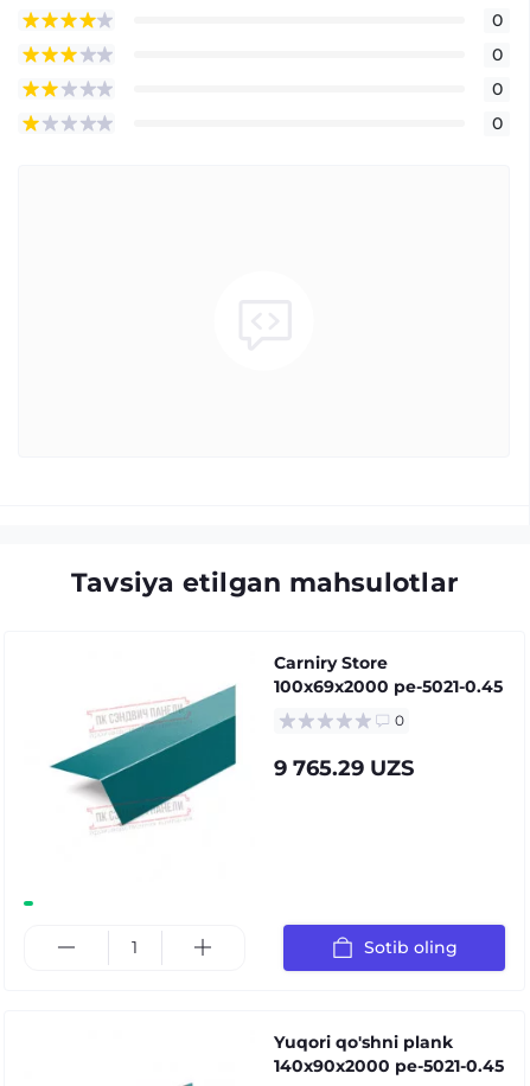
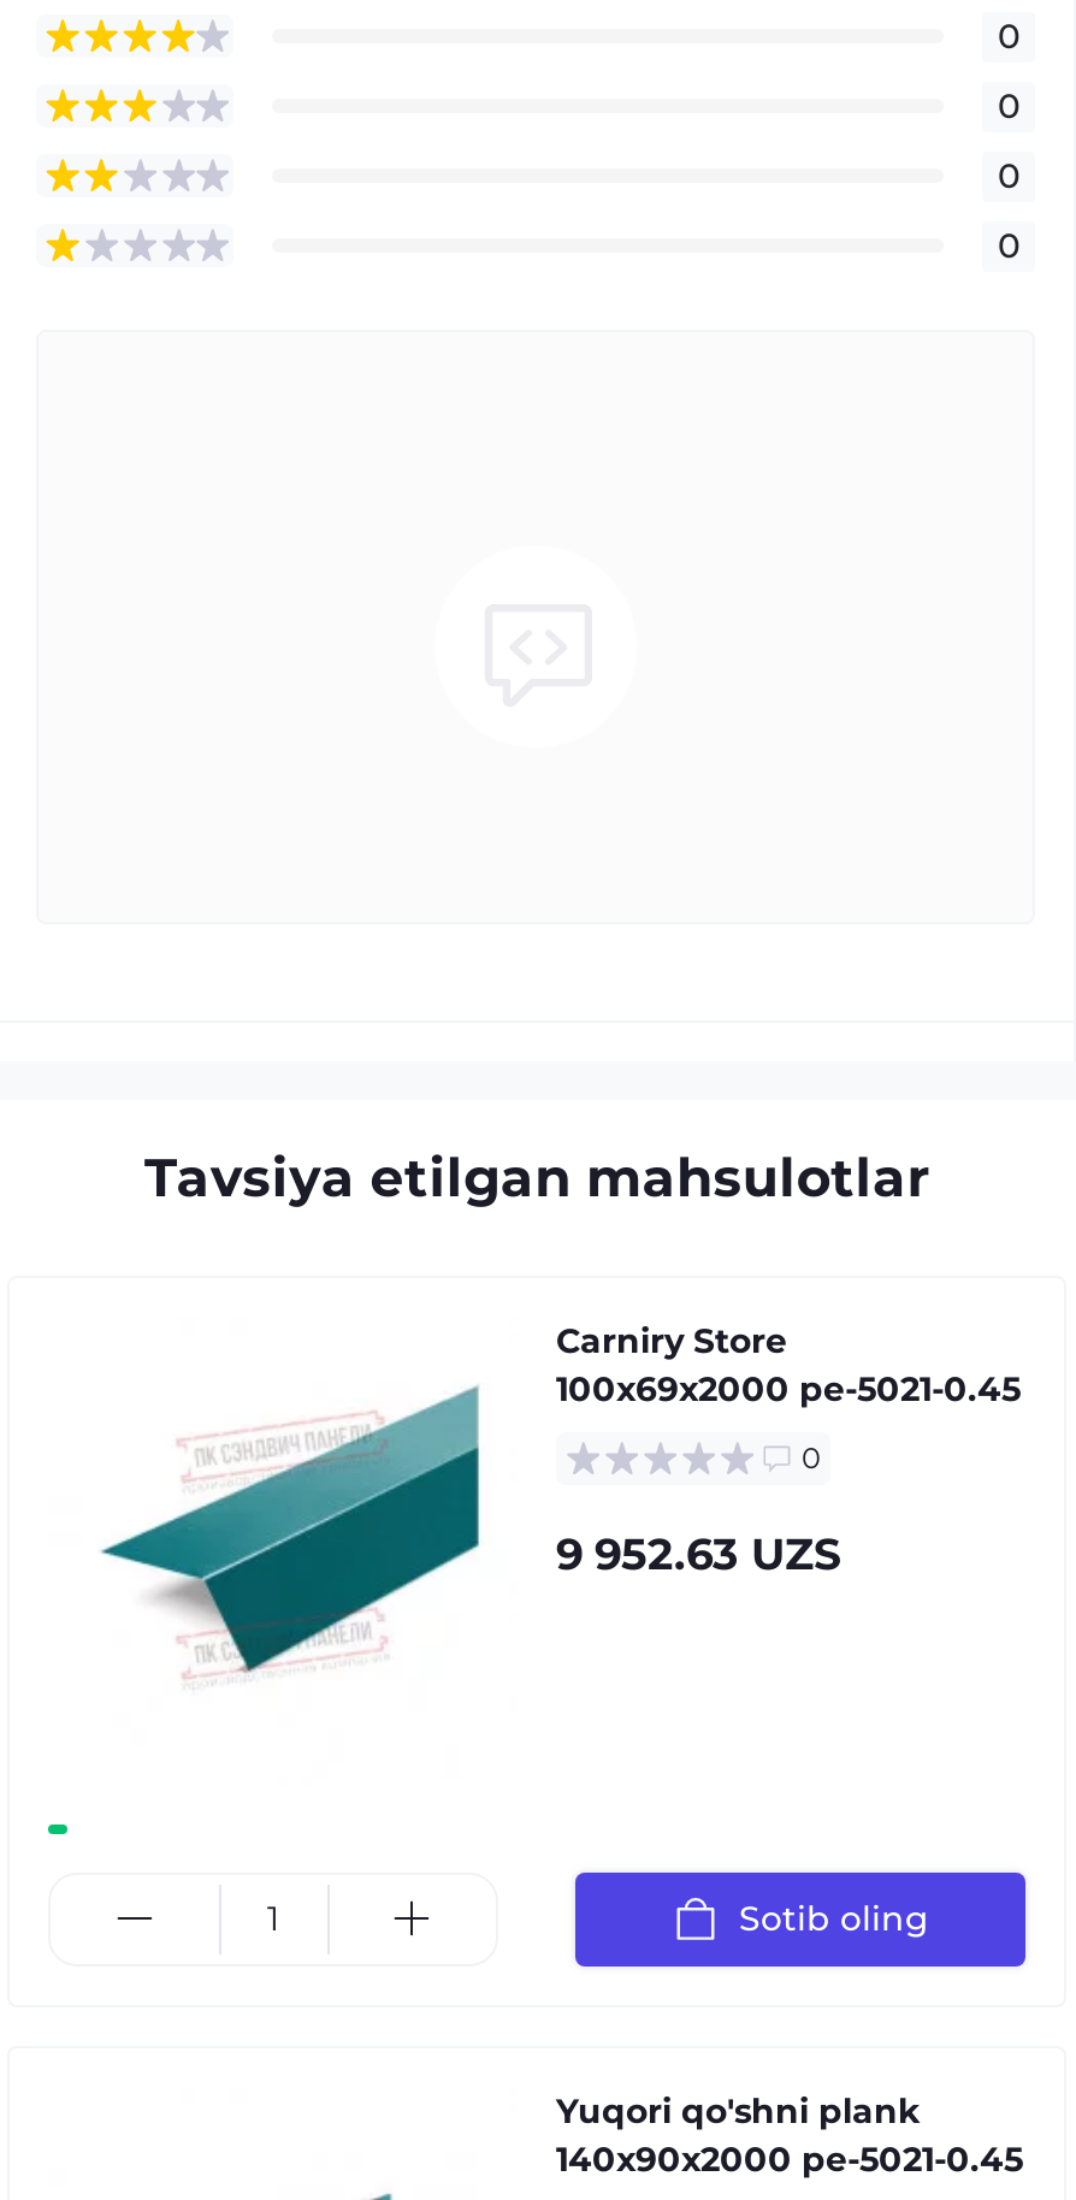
[274,755,414,781] 9 765.29 UZS -> [556,1527,840,1580] 9 952.63 UZS

